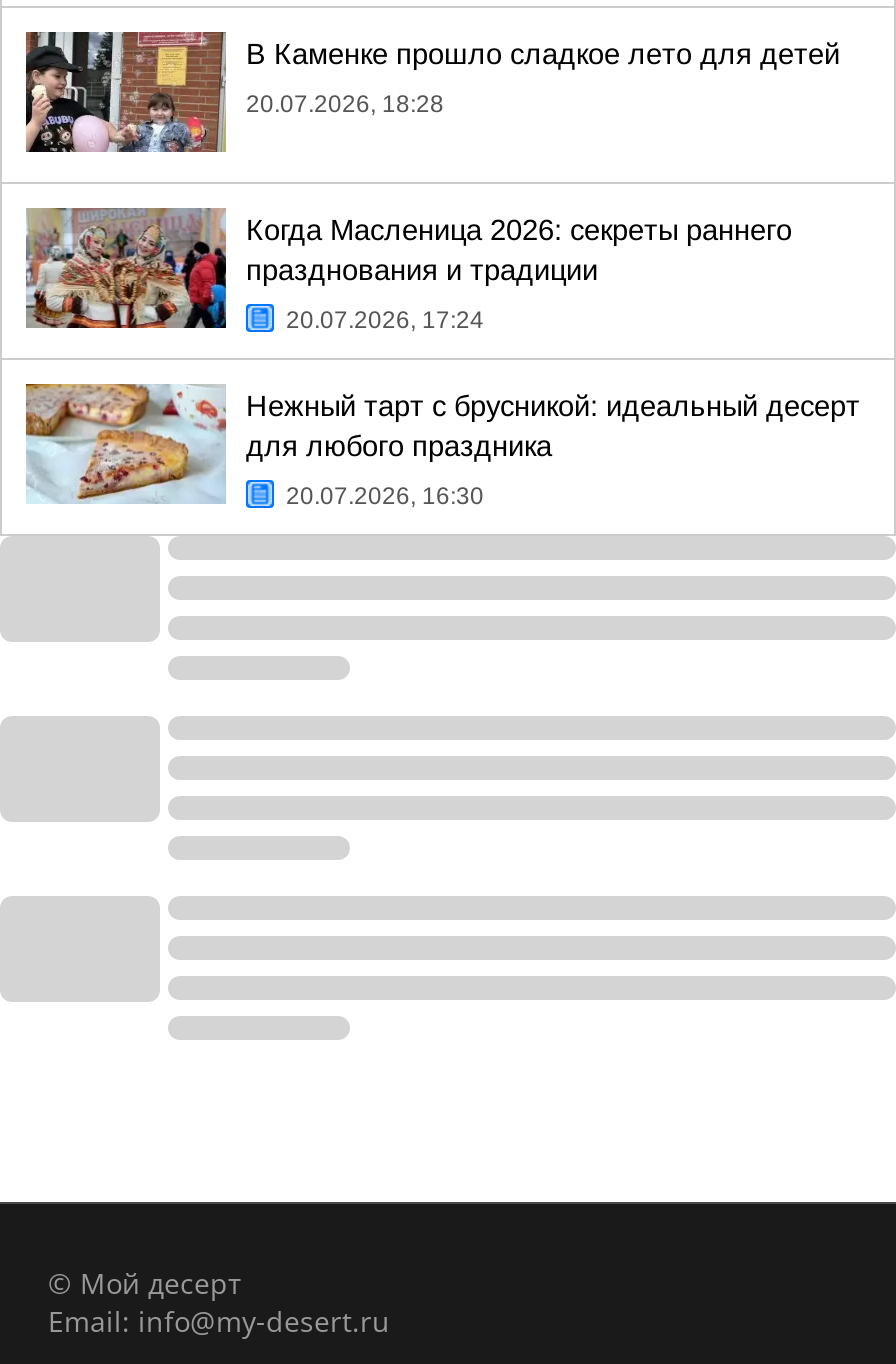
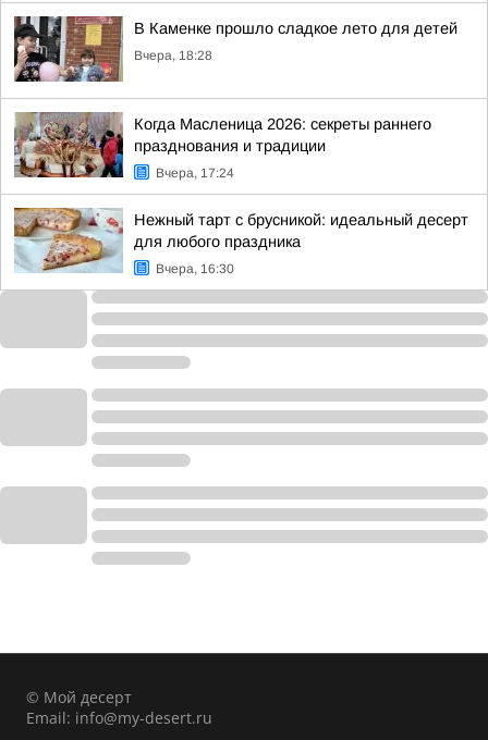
[246,90,444,118] 20.07.2026, 18:28 -> [134,48,212,63] Вчера, 18:28
[286,306,484,334] 20.07.2026, 17:24 -> [156,165,234,181] Вчера, 17:24
[286,482,484,510] 20.07.2026, 16:30 -> [156,261,234,276] Вчера, 16:30

